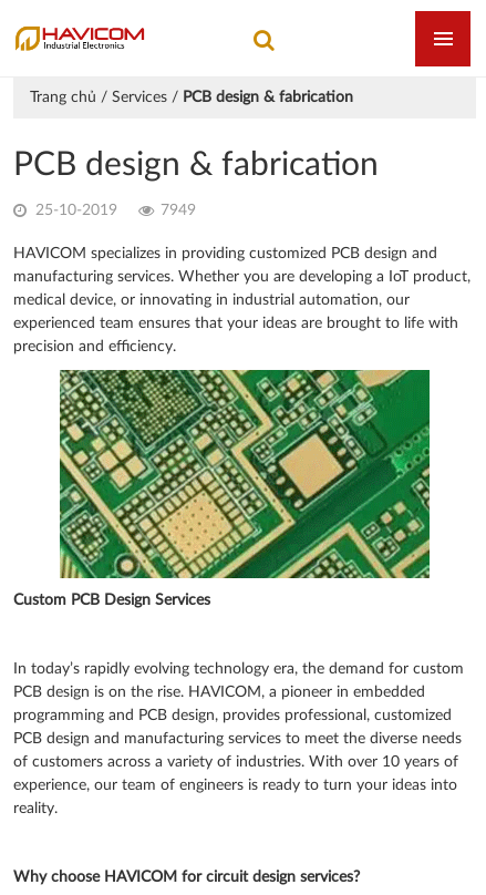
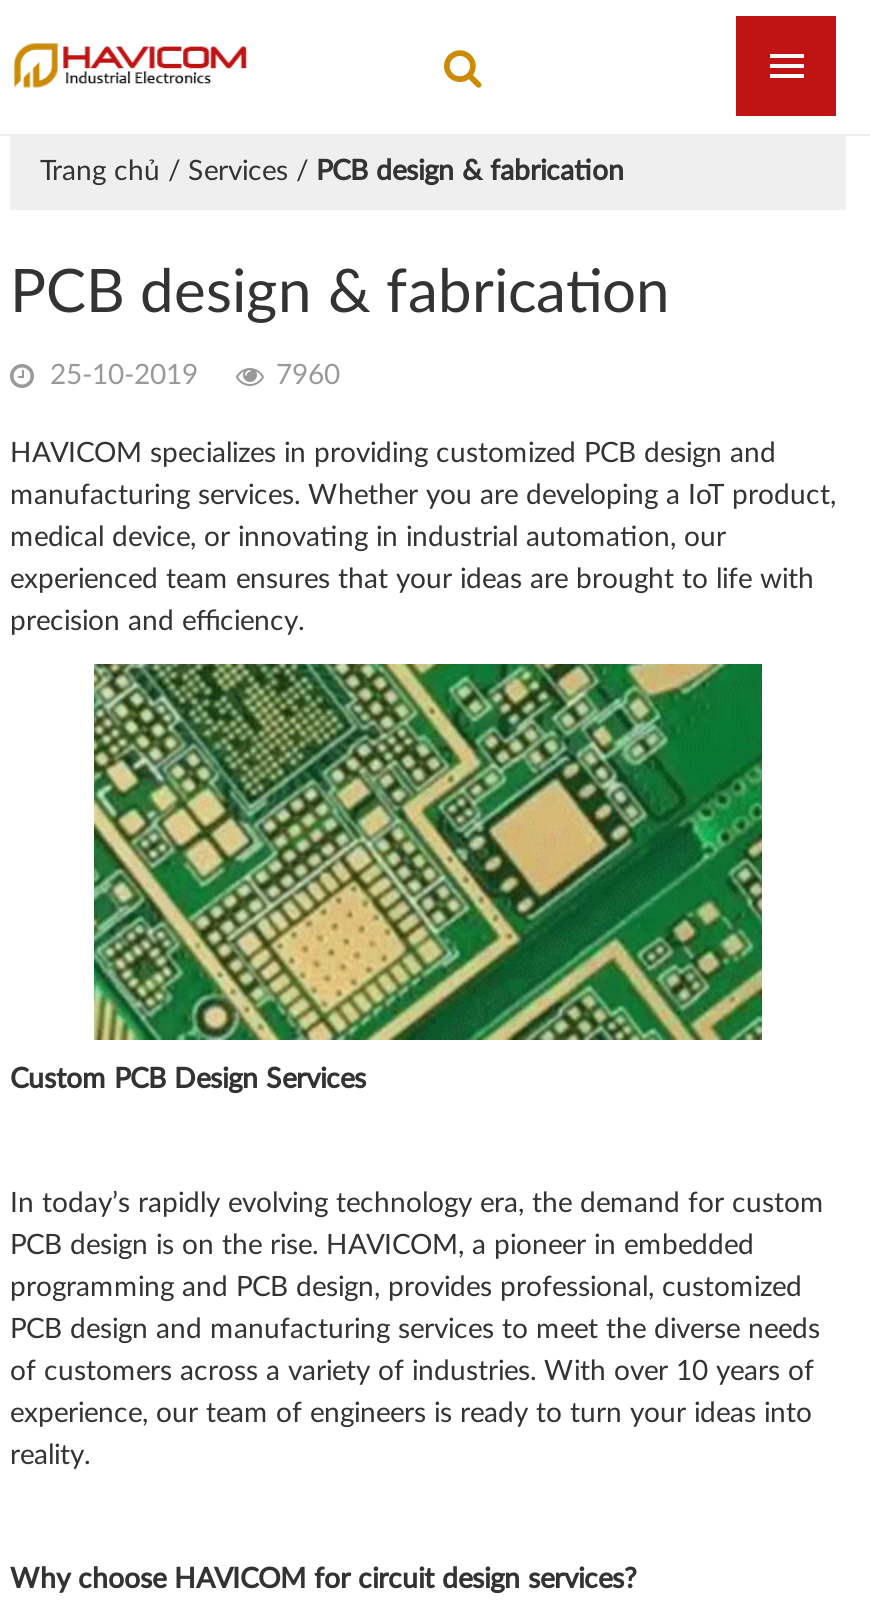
[161,203,196,218] 7949 -> [276,362,340,390] 7960

